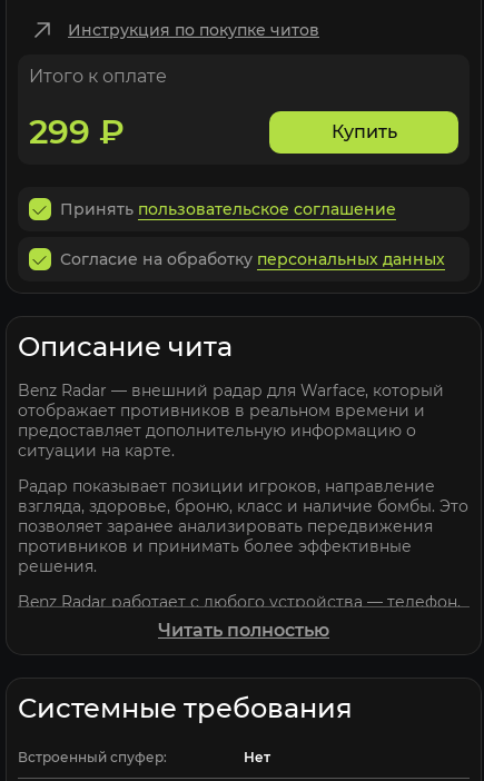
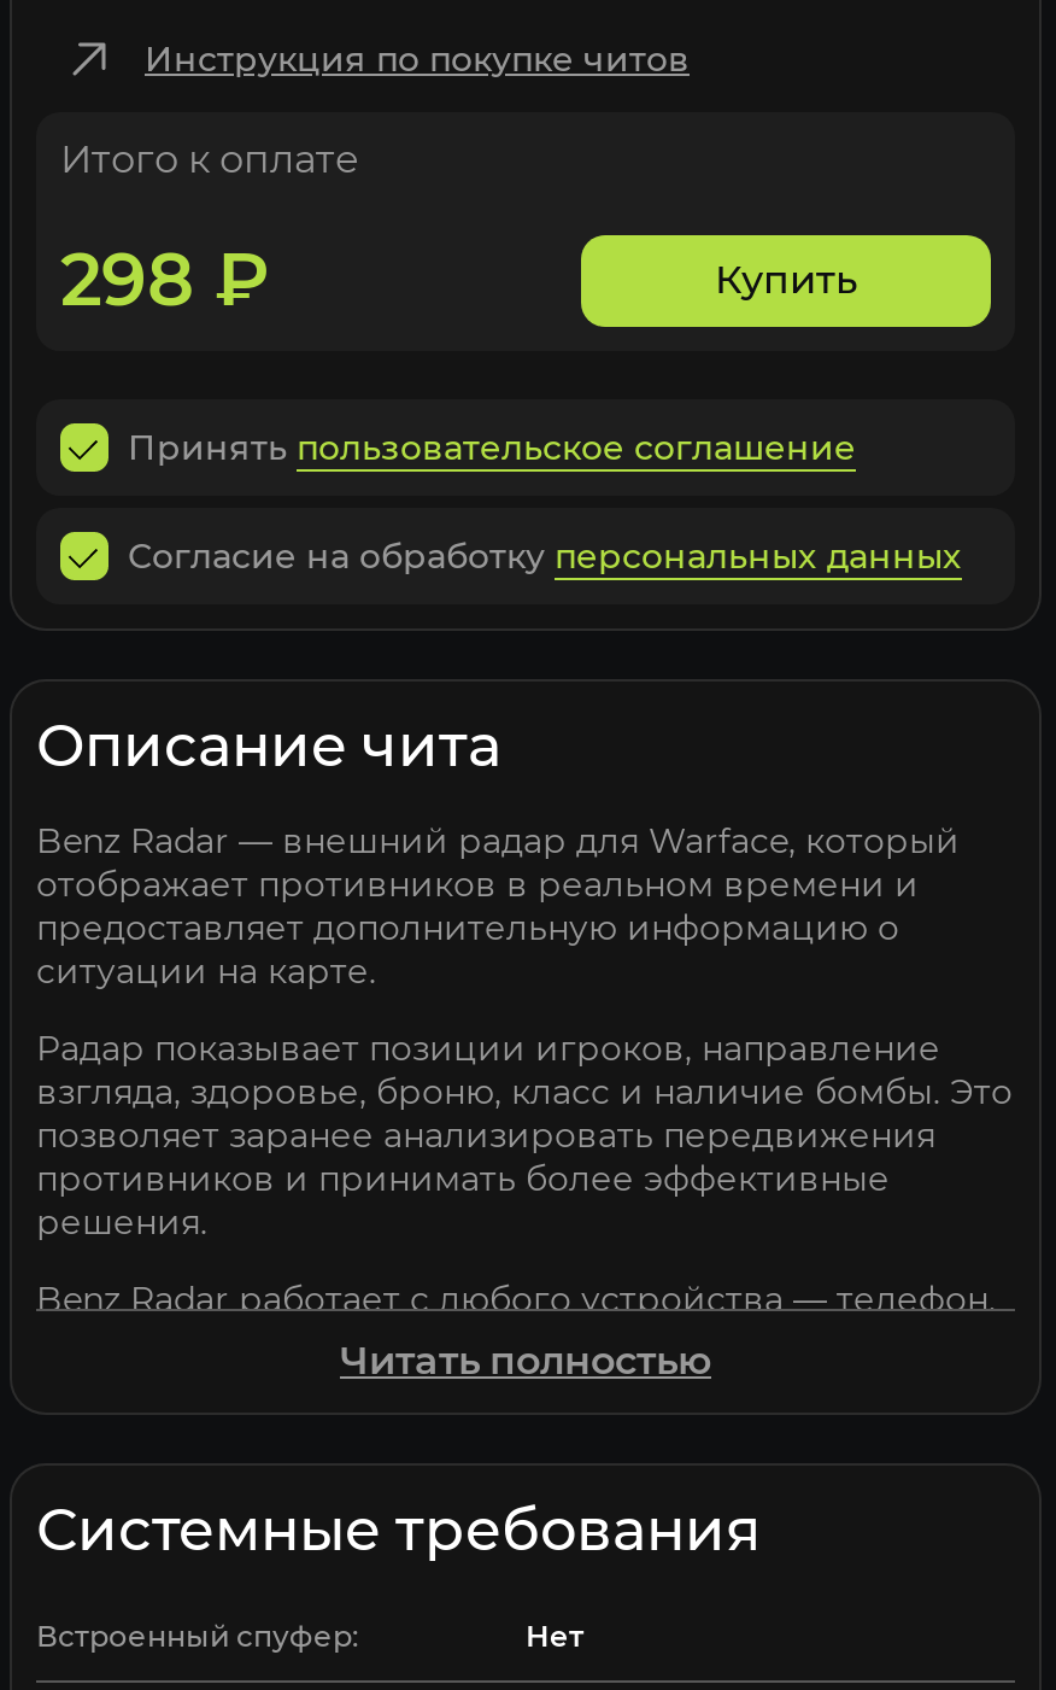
[29,112,125,153] 299 ₽ -> [60,236,270,325] 298 ₽

